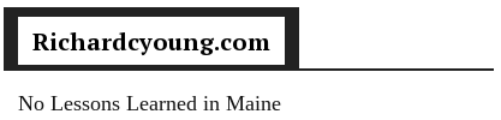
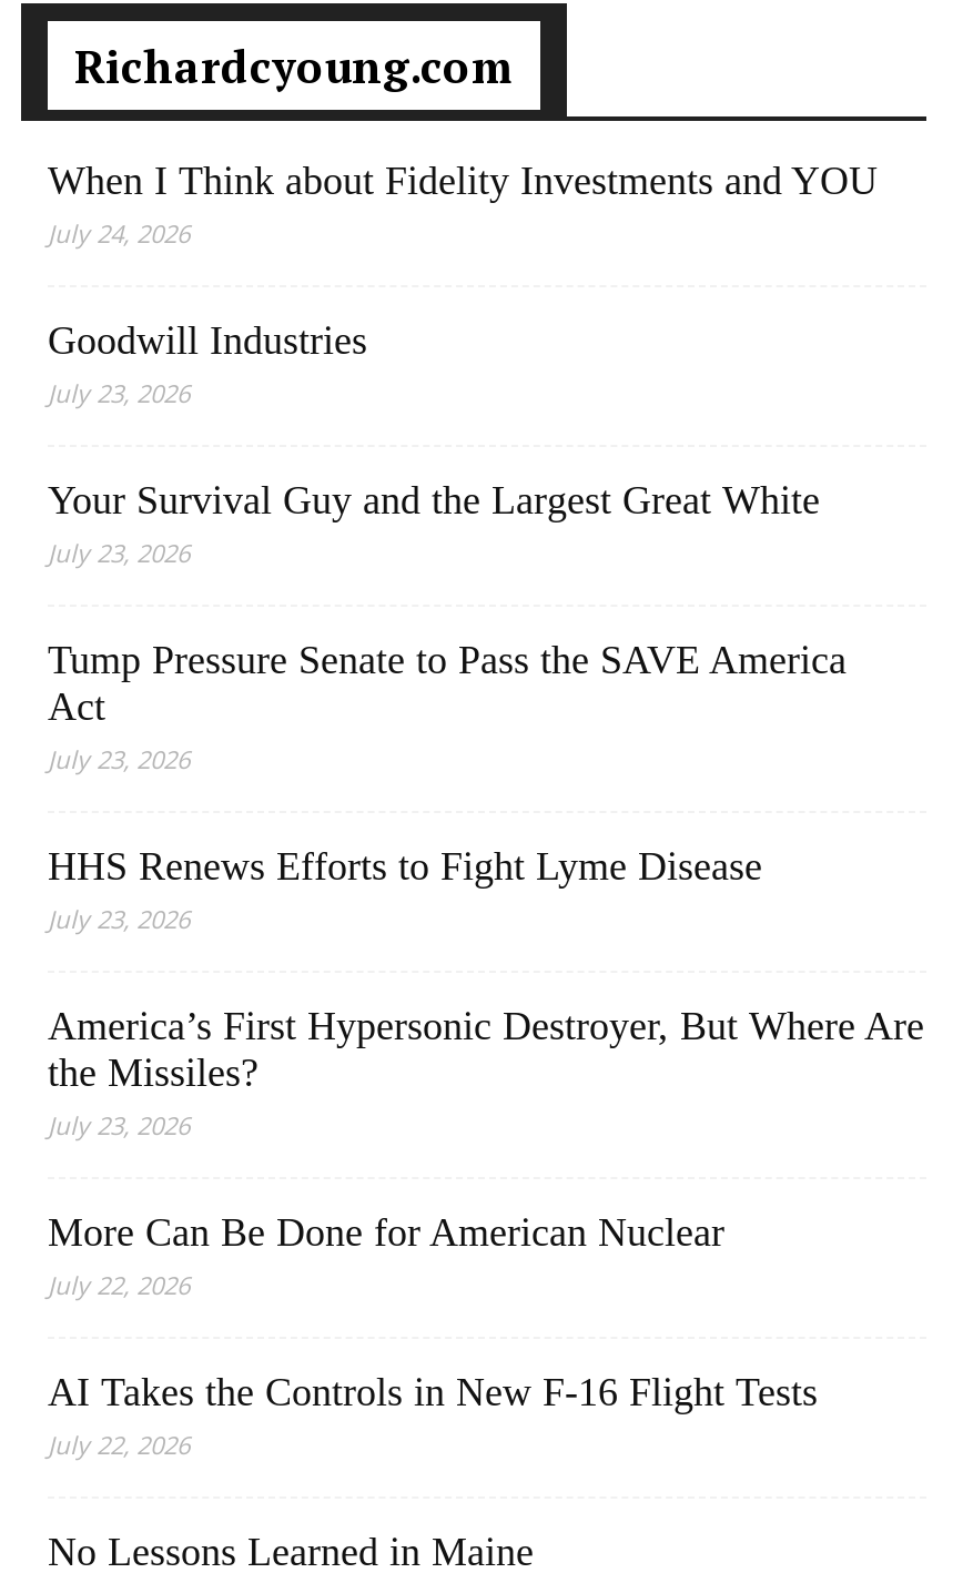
none -> [48,159,924,1461] When I Think about Fidelity Investments and YOU | July 24, 2026 | Goodwill Industries | July 23, 2026 | Your Survival Guy and the Largest Great White | July 23, 2026 | Tump Pressure Senate to Pass the SAVE America | Act | July 23, 2026 | HHS Renews Efforts to Fight Lyme Disease | July 23, 2026 | America’s First Hypersonic Destroyer, But Where Are | the Missiles? | July 23, 2026 | More Can Be Done for American Nuclear | July 22, 2026 | AI Takes the Controls in New F-16 Flight Tests | July 22, 2026

